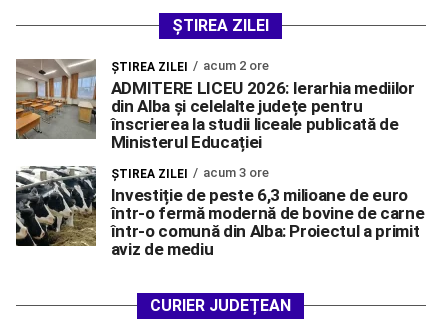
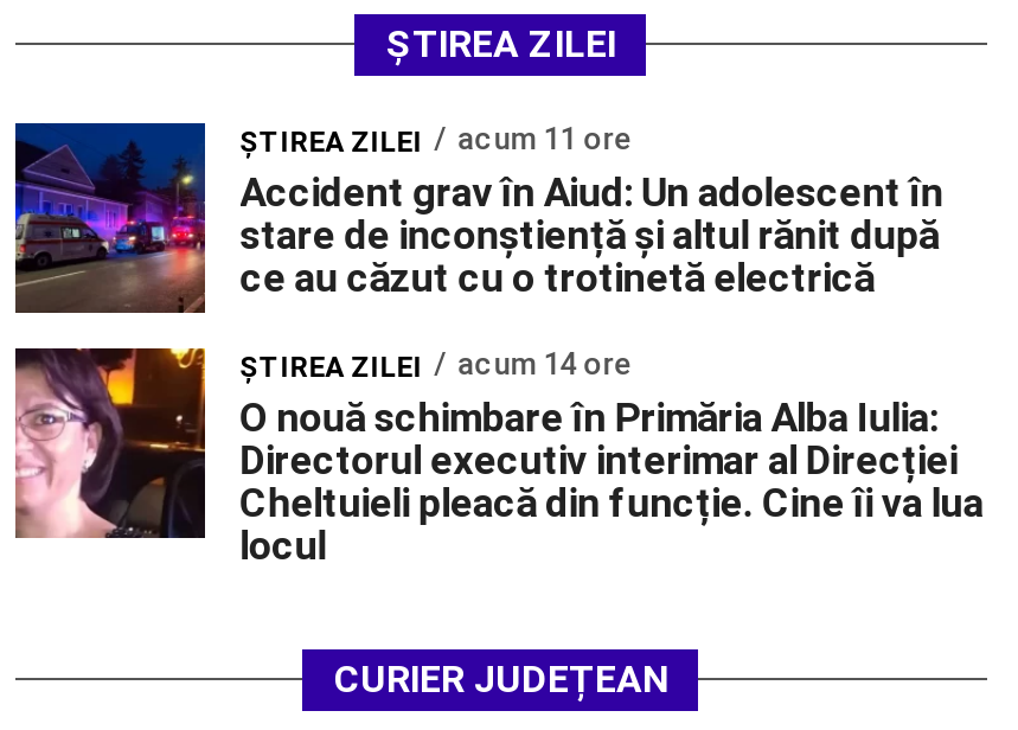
[15,57,415,151] [image] | acum 2 ore | ADMITERE LICEU 2026: Ierarhia mediilor | din Alba și celelalte județe pentru | înscrierea la studii liceale publicată de | Ministerul Educației -> [13,120,943,313] [image] | acum 11 ore | Accident grav în Aiud: Un adolescent în | stare de inconștiență și altul rănit după | ce au căzut cu o trotinetă electrică
[15,164,424,258] [image] | acum 3 ore | Investiție de peste 6,3 milioane de euro | într-o fermă modernă de bovine de carne | într-o comună din Alba: Proiectul a primit | aviz de mediu -> [13,345,983,568] [image] | acum 14 ore | O nouă schimbare în Primăria Alba Iulia: | Directorul executiv interimar al Direcției | Cheltuieli pleacă din funcție. Cine îi va lua | locul

